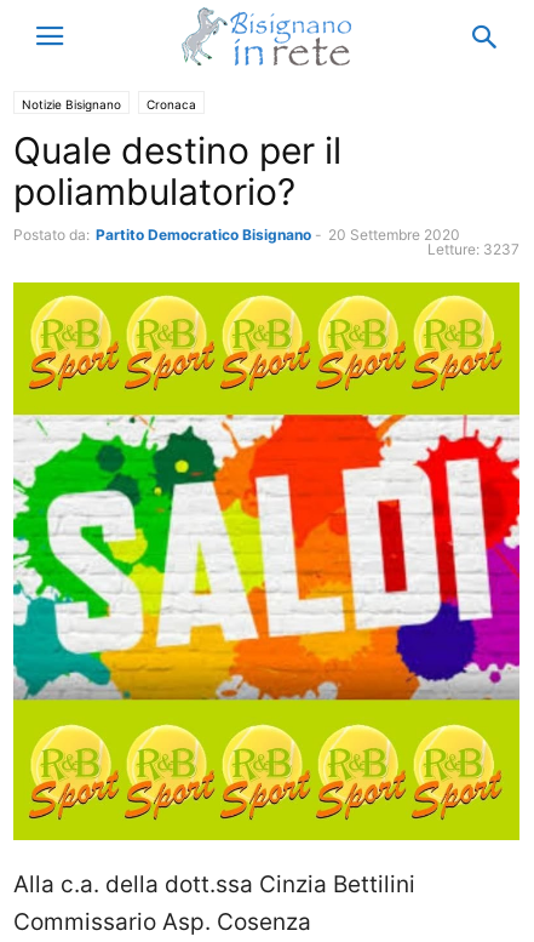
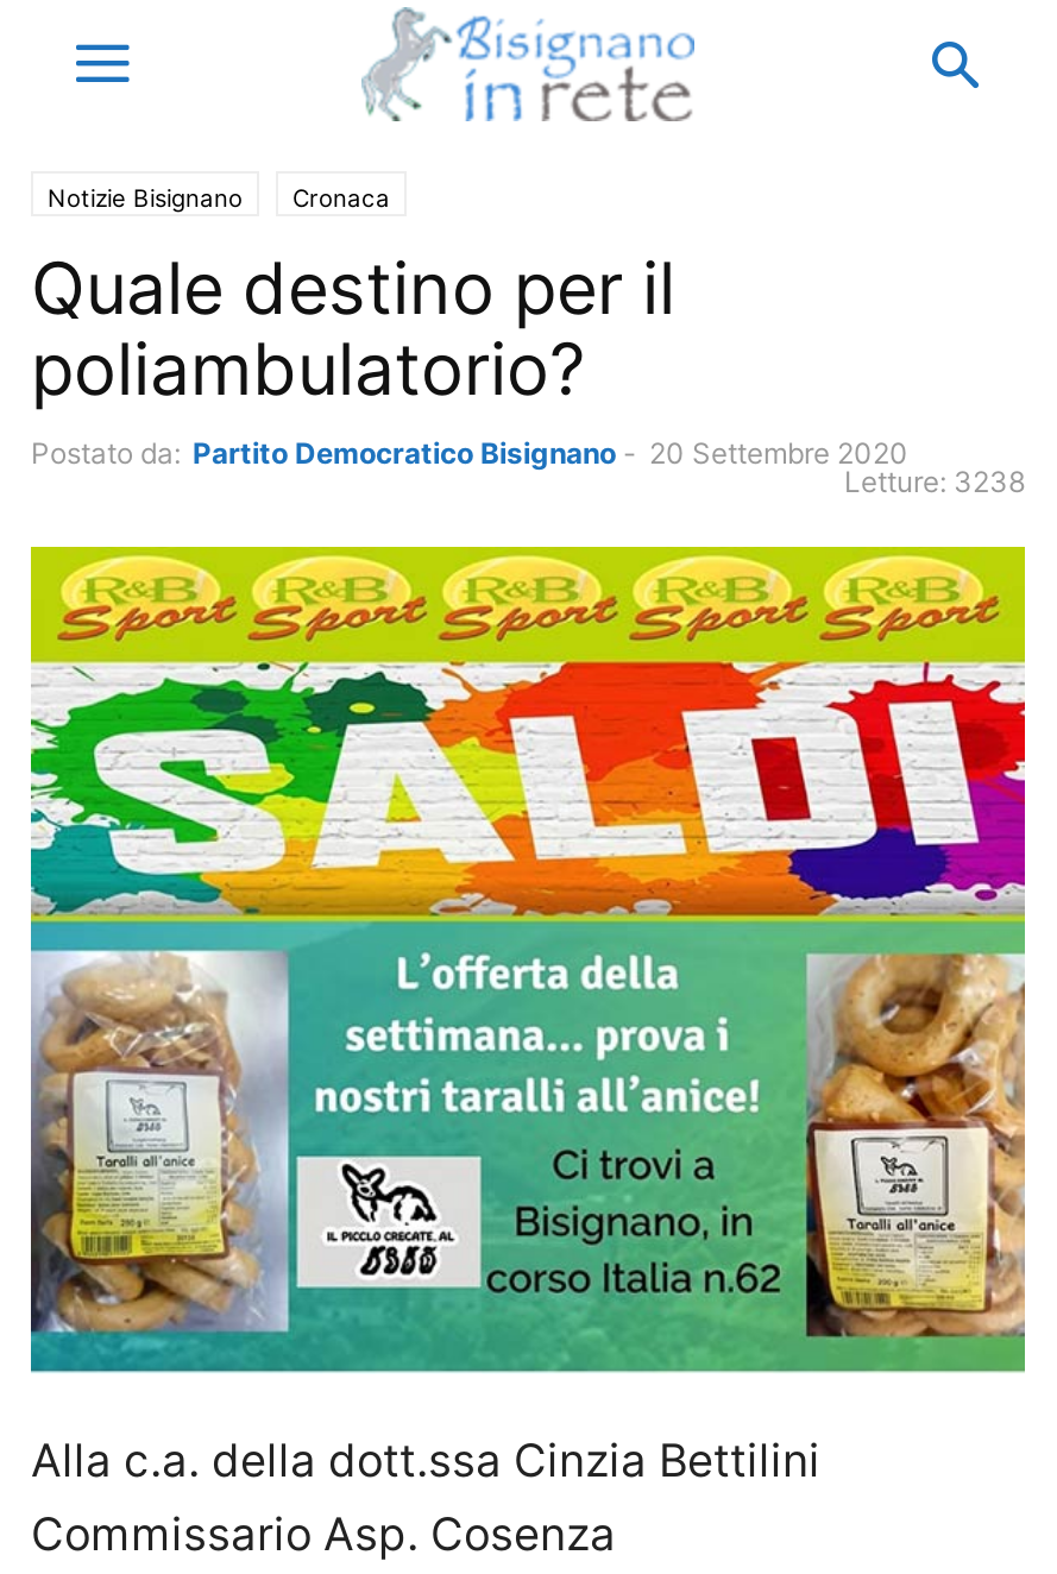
[427,240,519,258] Letture: 3237 -> [844,464,1025,499] Letture: 3238
[12,287,521,841] [image] -> [29,554,1027,1374] [image]

